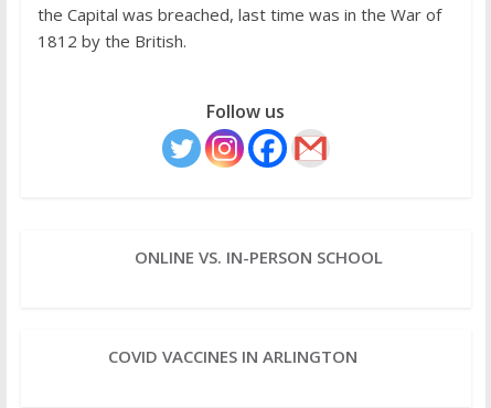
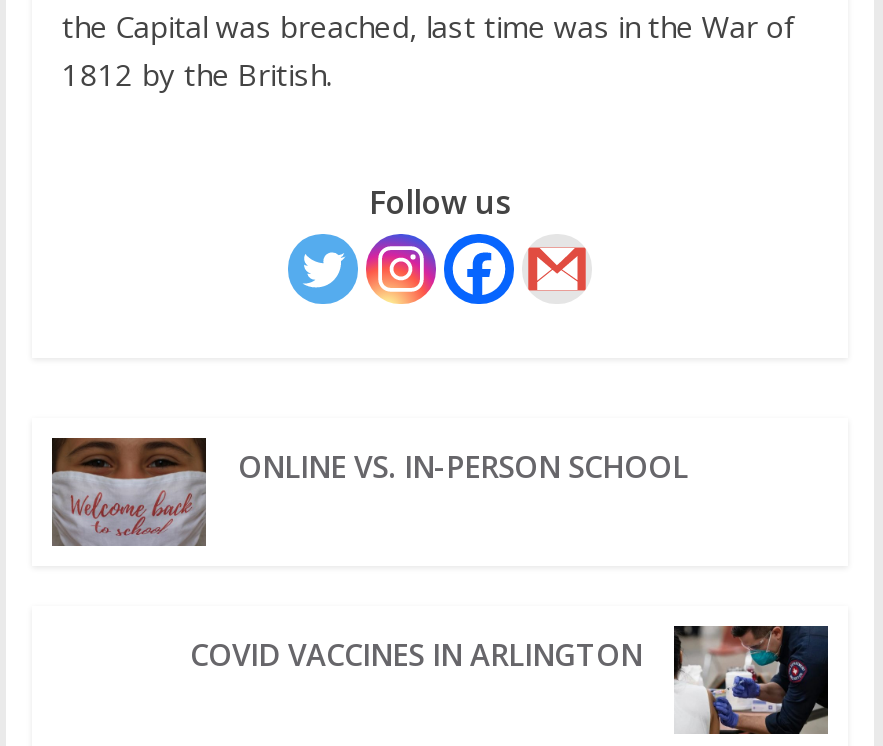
none -> [50,436,208,548] [image]
none -> [672,624,830,736] [image]

